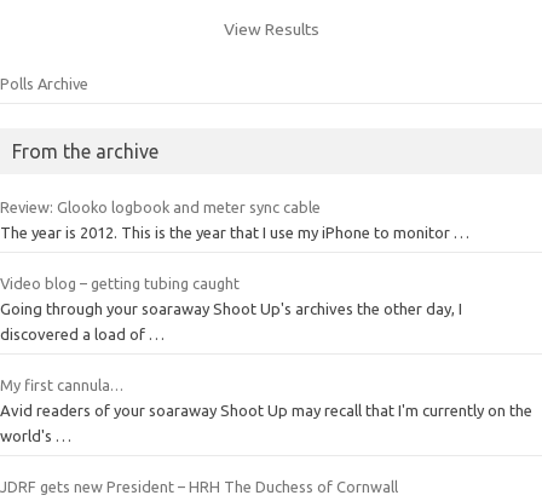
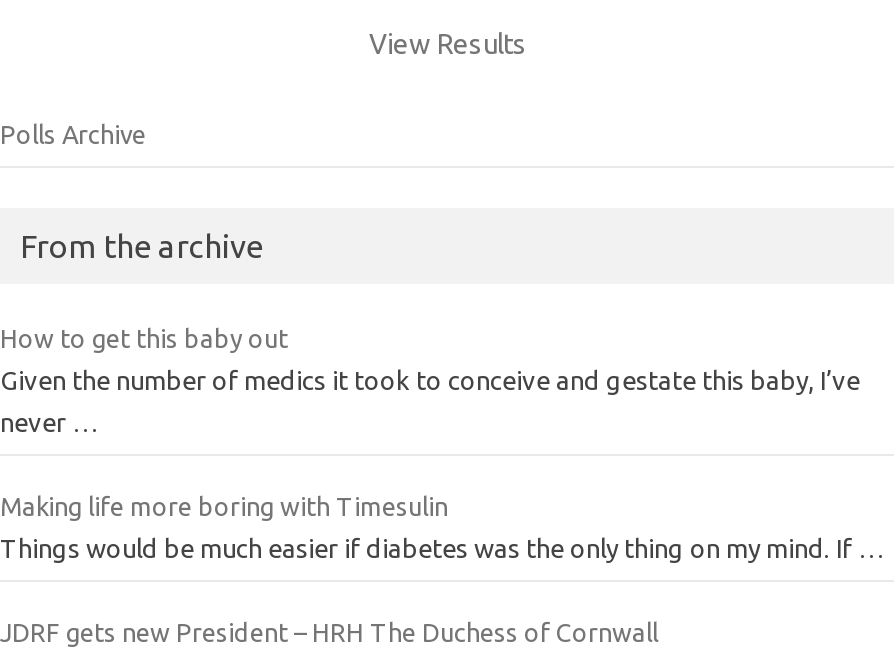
[0,198,532,444] Review: Glooko logbook and meter sync cable | The year is 2012. This is the year that I use my iPhone to monitor … | Video blog – getting tubing caught | Going through your soaraway Shoot Up's archives the other day, I | discovered a load of … | My first cannula… | Avid readers of your soaraway Shoot Up may recall that I'm currently on the | world's … -> [0,323,884,561] How to get this baby out | Given the number of medics it took to conceive and gestate this baby, I’ve | never … | Making life more boring with Timesulin | Things would be much easier if diabetes was the only thing on my mind. If …

